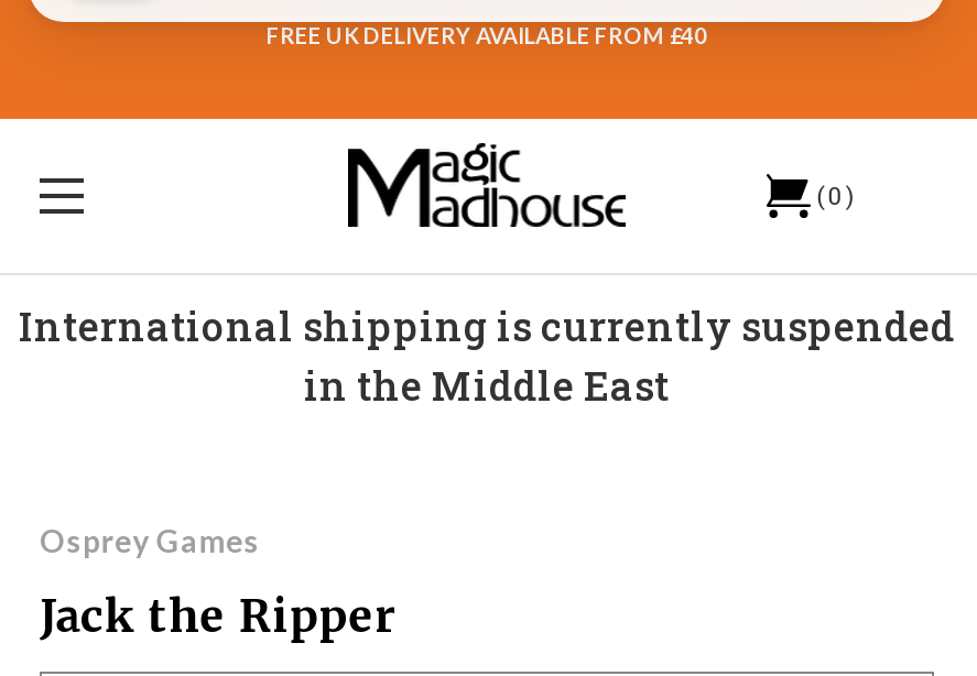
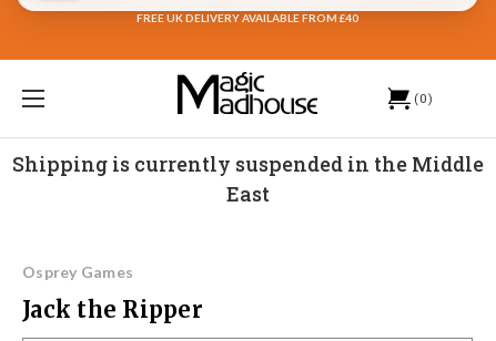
[19,301,955,413] International shipping is currently suspended | in the Middle East -> [12,151,483,208] Shipping is currently suspended in the Middle | East

